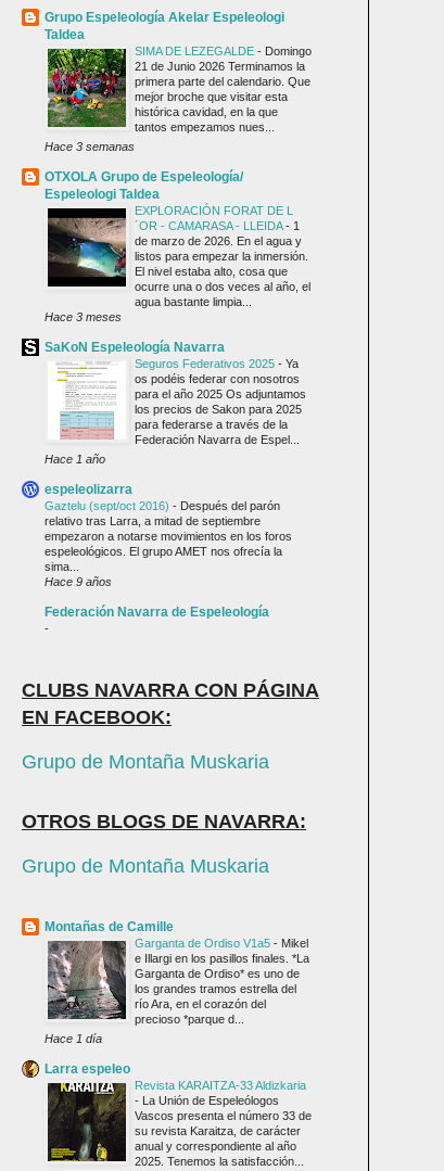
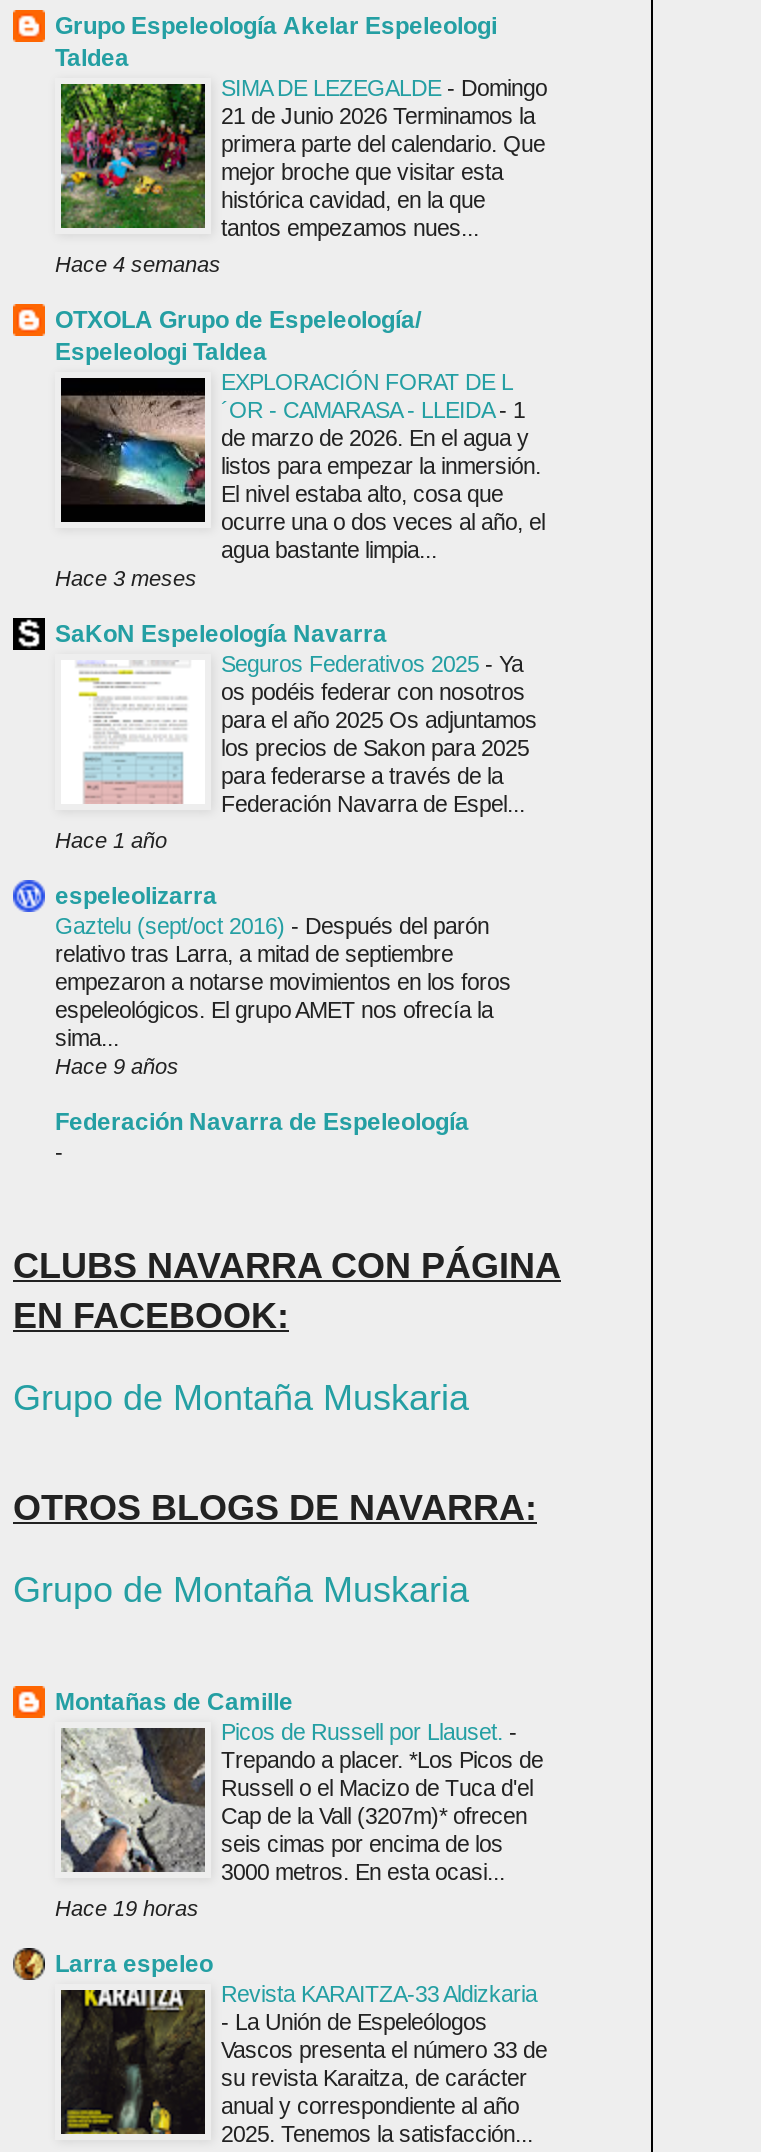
[45,140,135,153] Hace 3 semanas -> [55,252,221,276] Hace 4 semanas
[45,941,119,1045] [image] | Hace 1 día -> [55,1726,199,1920] [image] | Hace 19 horas
[135,937,309,1026] Garganta de Ordiso V1a5 - Mikel | e Illargi en los pasillos finales. *La | Garganta de Ordiso* es uno de | los grandes tramos estrella del | río Ara, en el corazón del | precioso *parque d... -> [221,1720,543,1884] Picos de Russell por Llauset. - | Trepando a placer. *Los Picos de | Russell o el Macizo de Tuca d'el | Cap de la Vall (3207m)* ofrecen | seis cimas por encima de los | 3000 metros. En esta ocasi...

